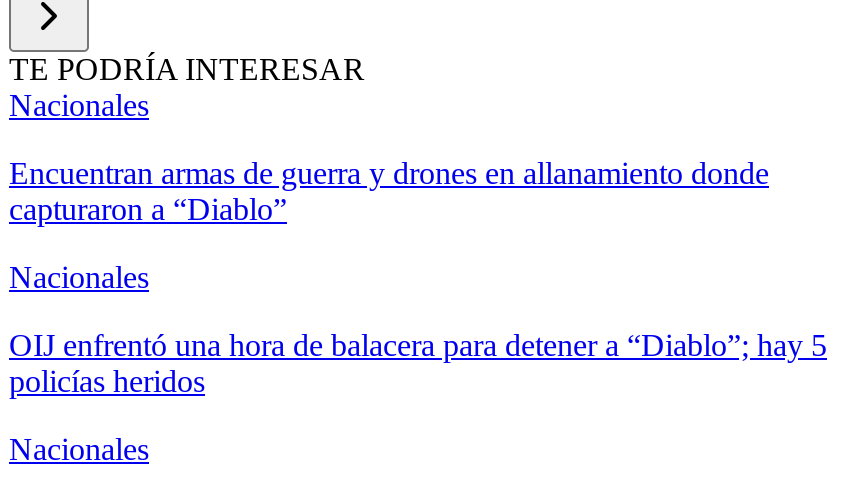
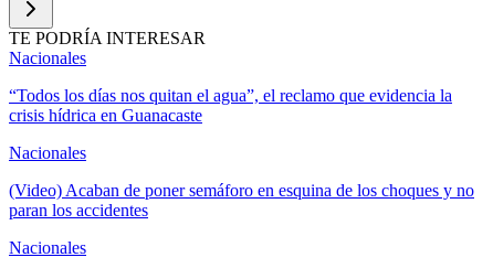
[9,156,769,226] Encuentran armas de guerra y drones en allanamiento donde | capturaron a “Diablo” -> [9,86,452,125] “Todos los días nos quitan el agua”, el reclamo que evidencia la | crisis hídrica en Guanacaste
[9,328,827,398] OIJ enfrentó una hora de balacera para detener a “Diablo”; hay 5 | policías heridos -> [9,181,474,220] (Video) Acaban de poner semáforo en esquina de los choques y no | paran los accidentes

